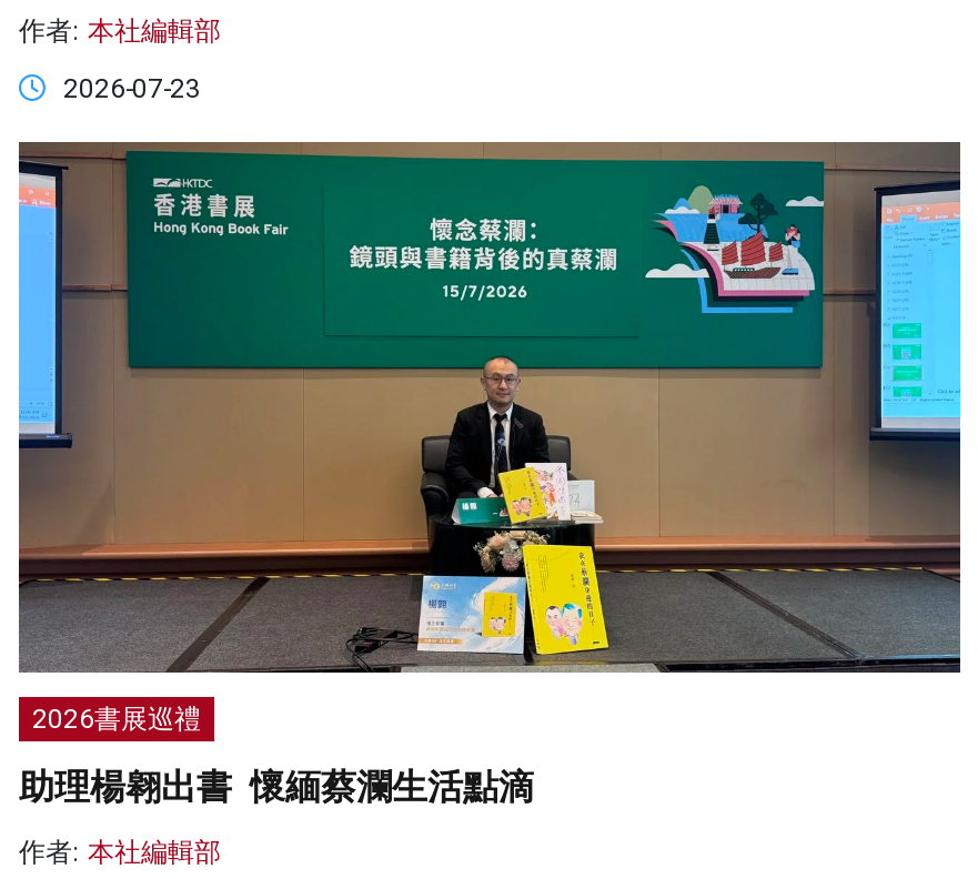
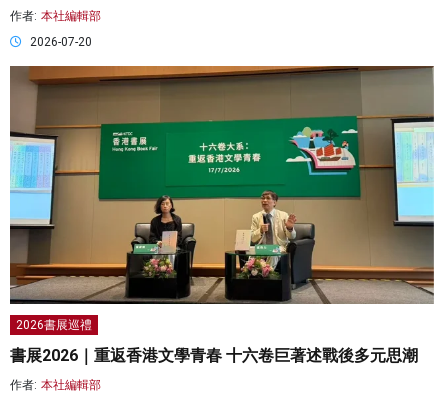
[63,74,201,105] 2026-07-23 -> [30,35,92,49] 2026-07-20
[17,141,962,674] [image] -> [9,65,435,305] [image]
[19,765,534,807] 助理楊翱出書 懷緬蔡瀾生活點滴 -> [10,346,418,365] 書展2026｜重返香港文學青春 十六卷巨著述戰後多元思潮

